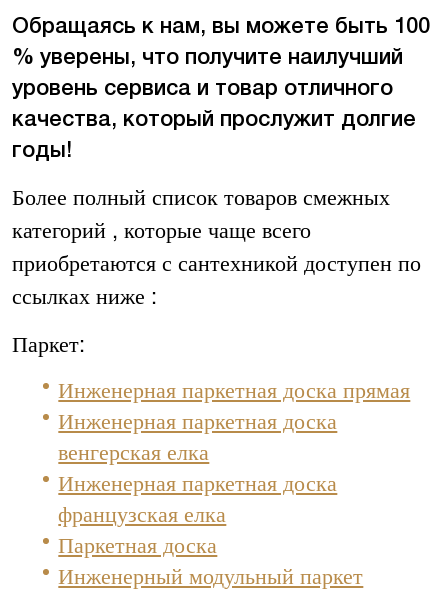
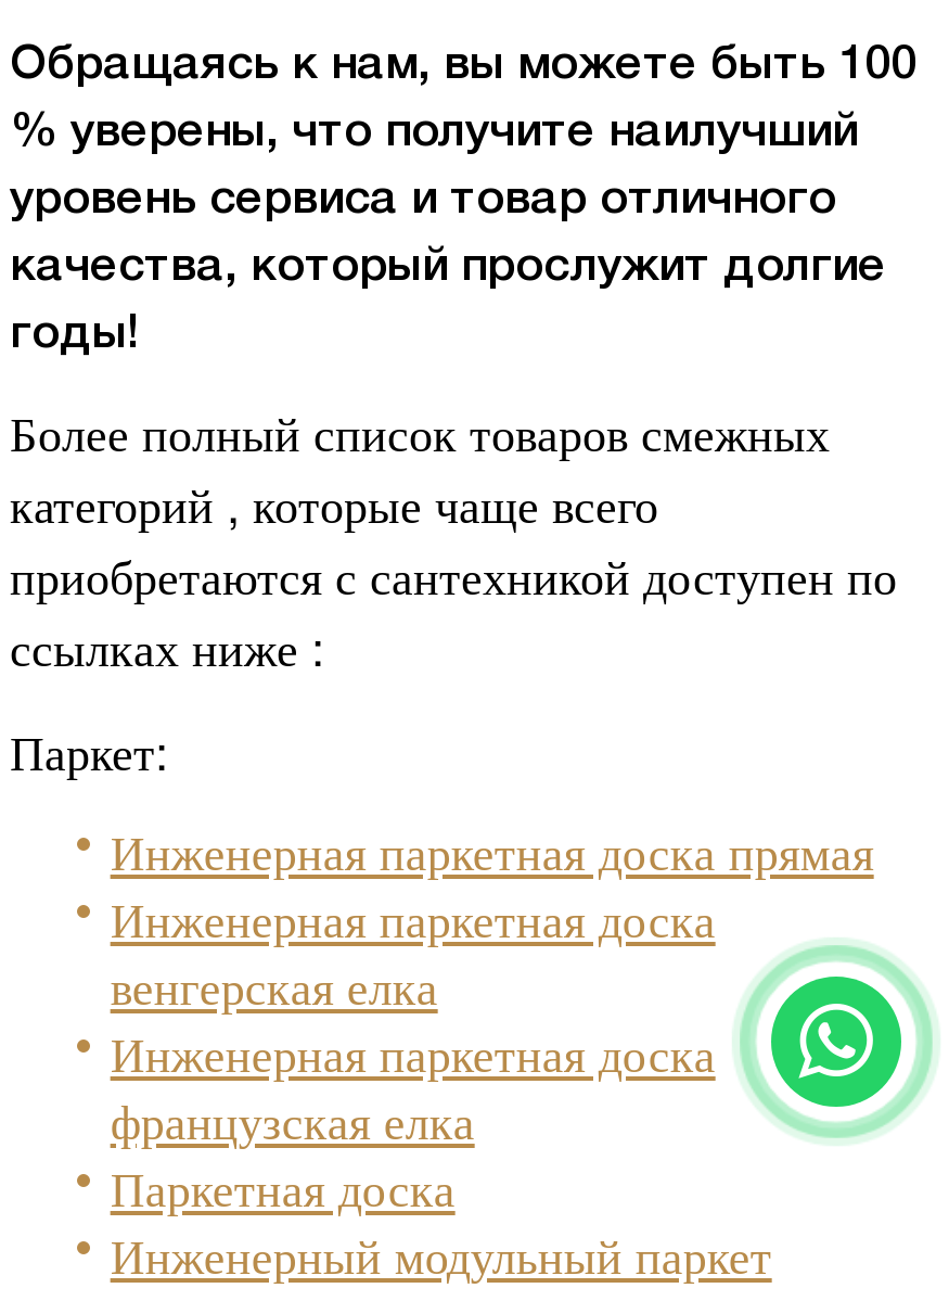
none -> [734,940,938,1144] [image]

